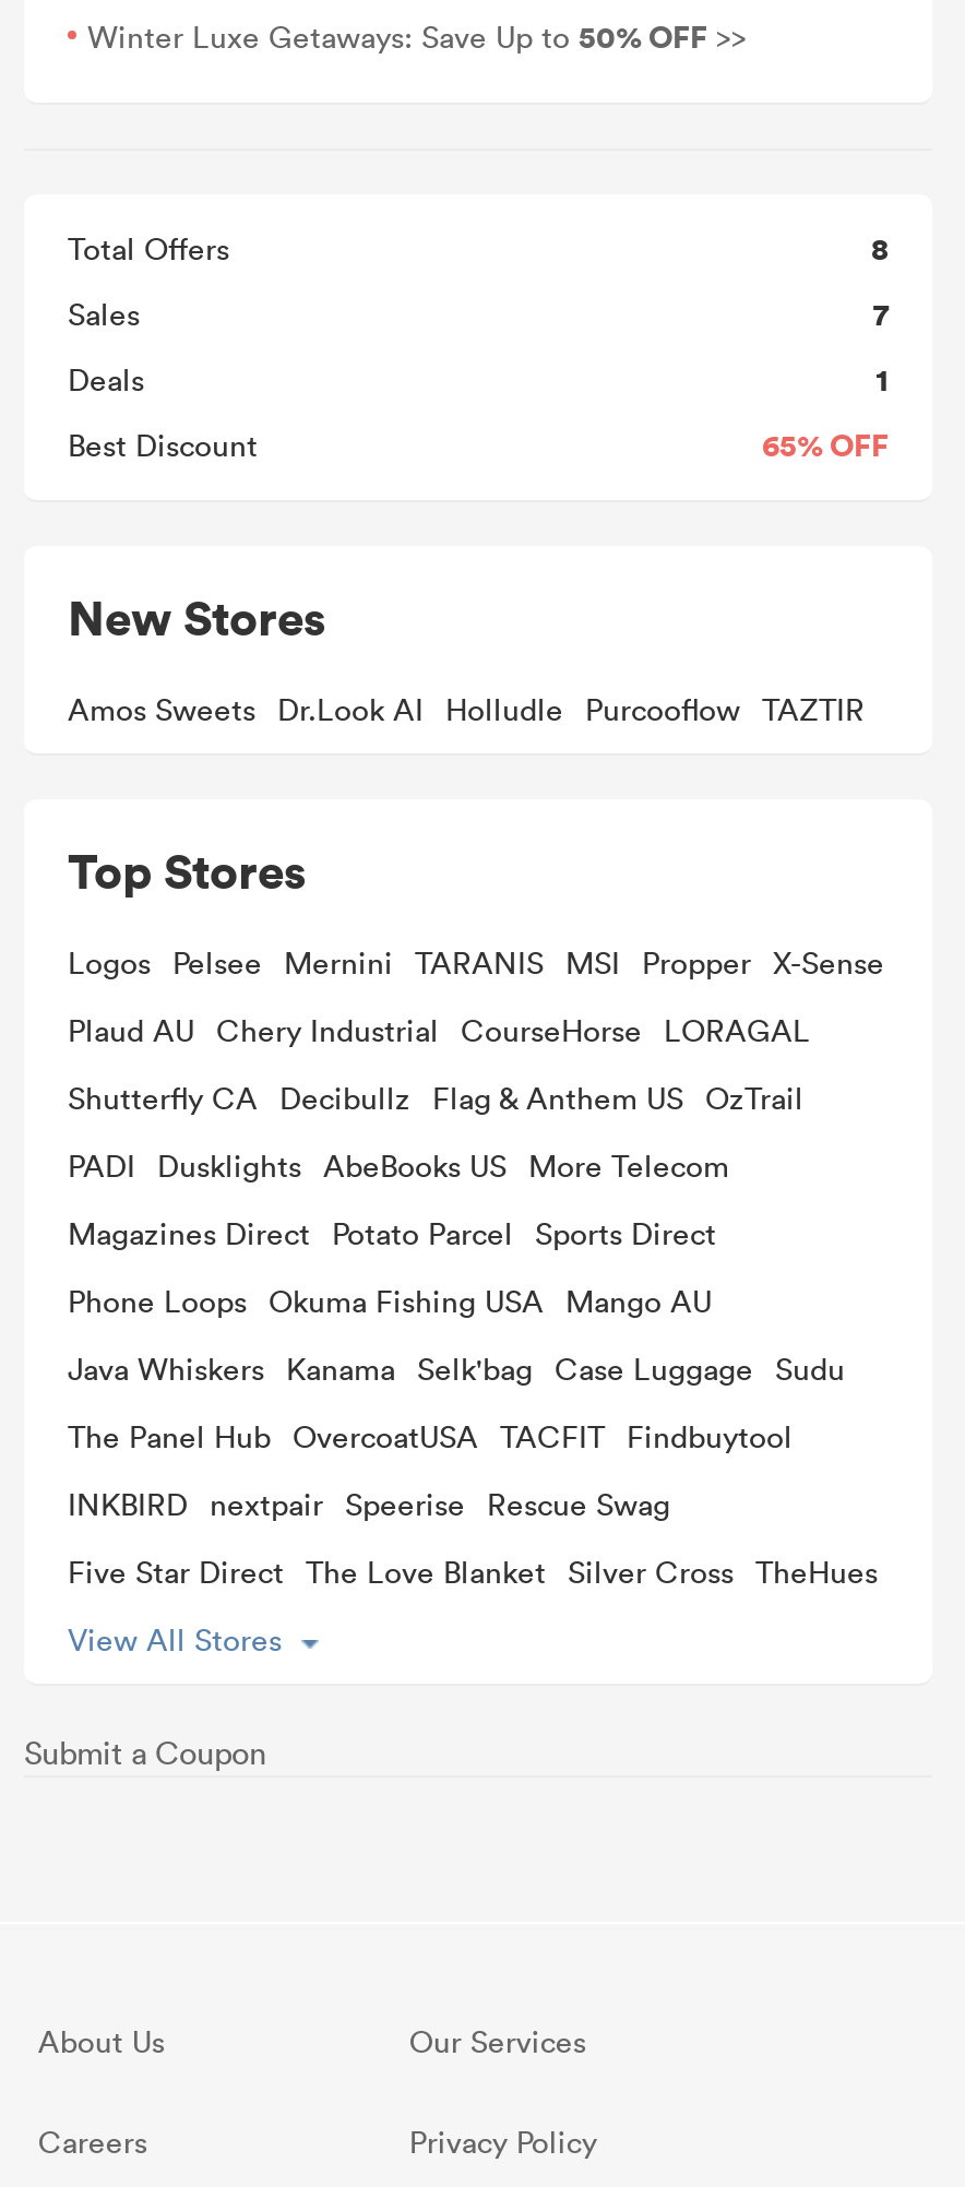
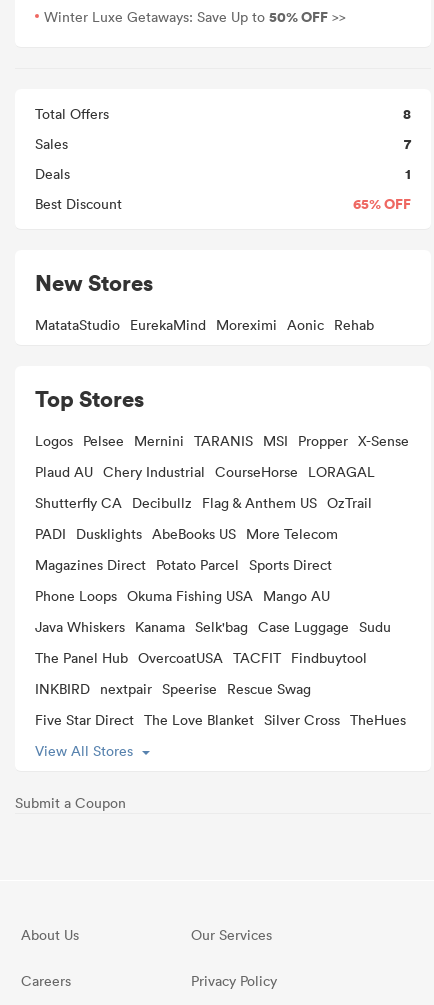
[68,689,865,730] Amos Sweets Dr.Look AI Holludle Purcooflow TAZTIR -> [35,315,374,334] MatataStudio EurekaMind Moreximi Aonic Rehab

